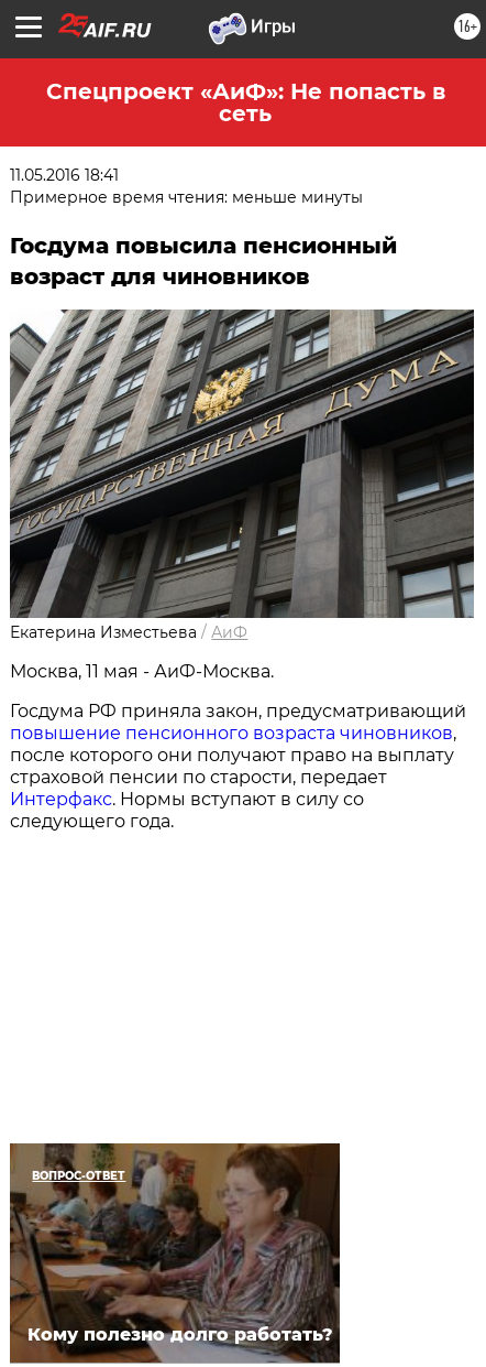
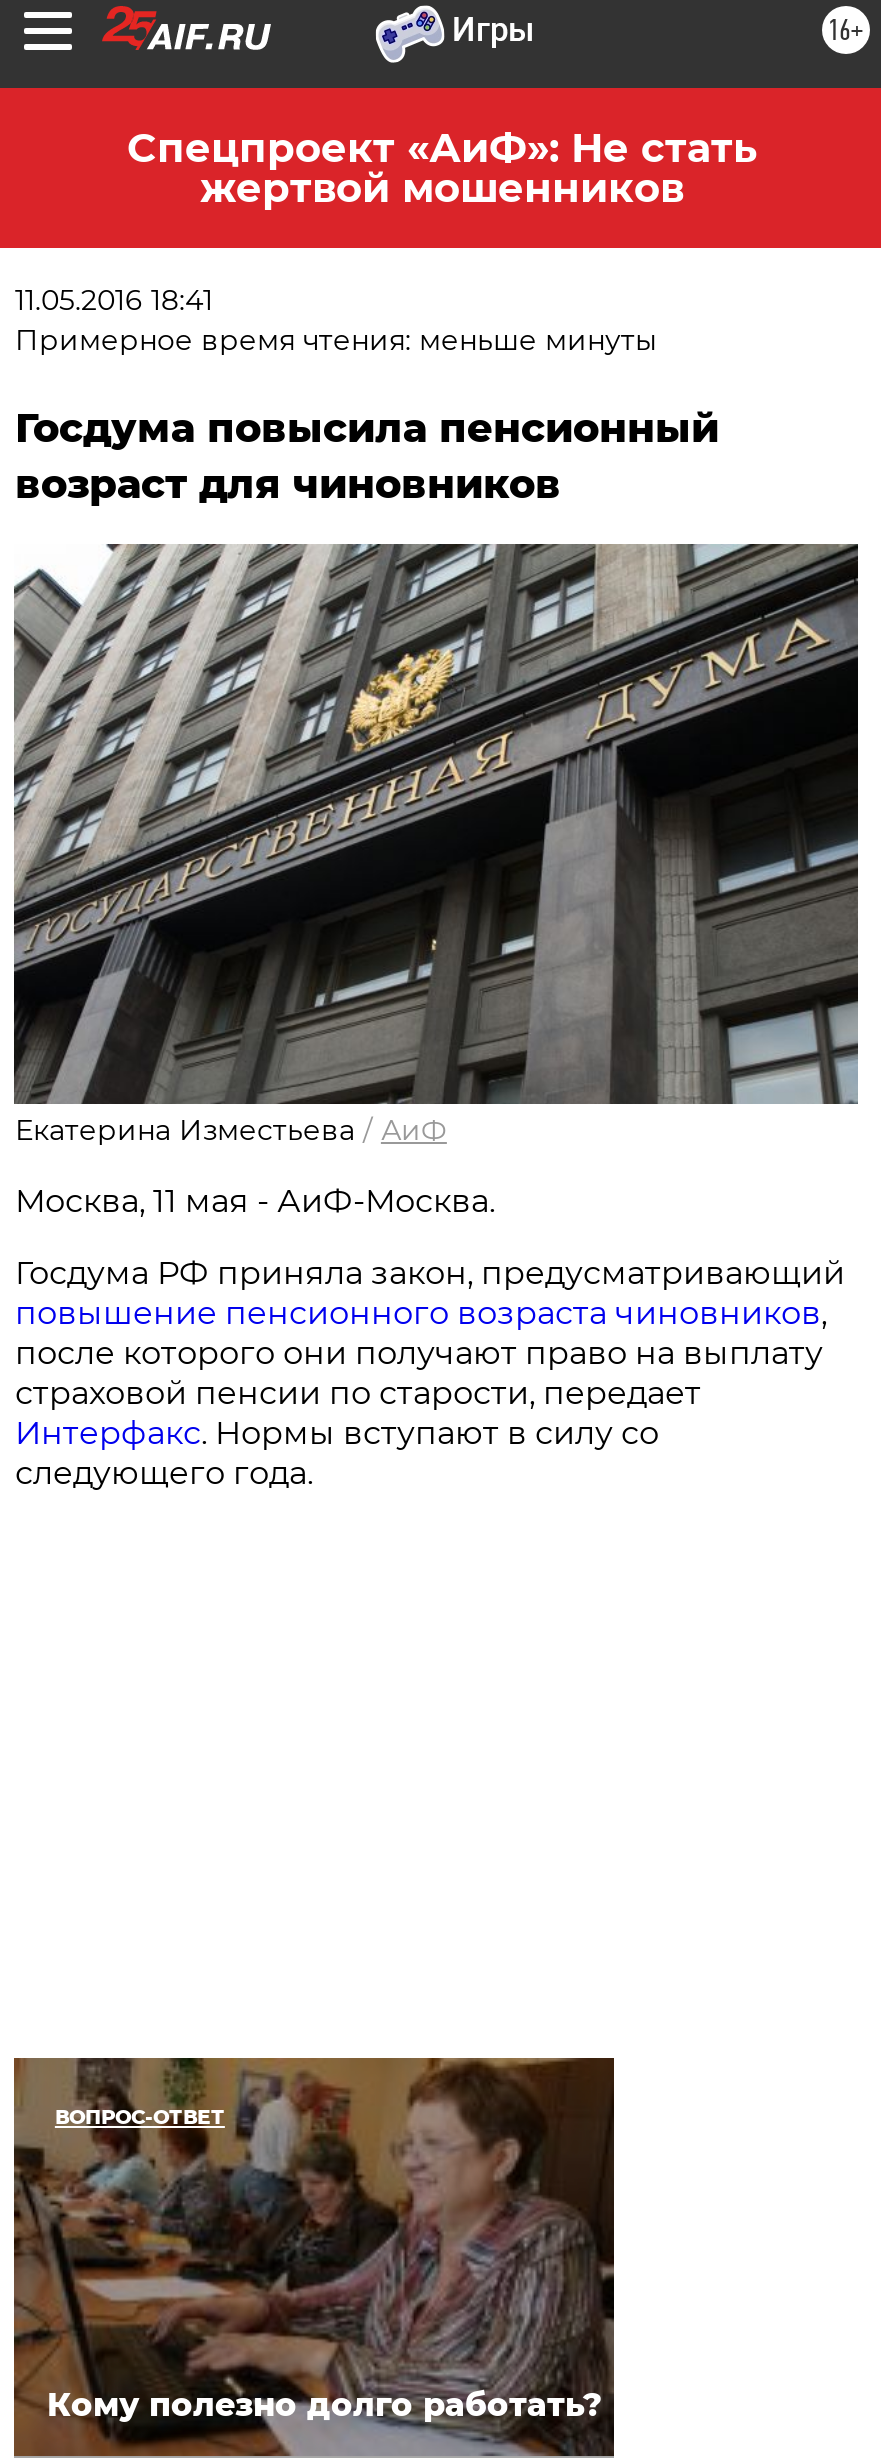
[46,78,445,127] Спецпроект «АиФ»: Не попасть в | сеть -> [127,124,757,212] Спецпроект «АиФ»: Не стать | жертвой мошенников

